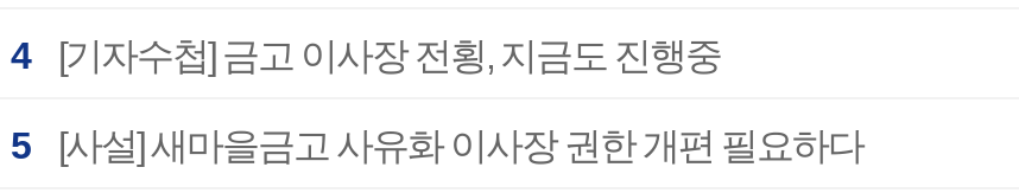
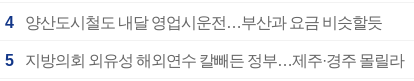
[58,36,721,76] [기자수첩] 금고 이사장 전횡, 지금도 진행중 -> [25,14,382,31] 양산도시철도 내달 영업시운전…부산과 요금 비슷할듯
[58,126,863,166] [사설] 새마을금고 사유화 이사장 권한 개편 필요하다 -> [25,52,404,69] 지방의회 외유성 해외연수 칼빼든 정부…제주·경주 몰릴라

